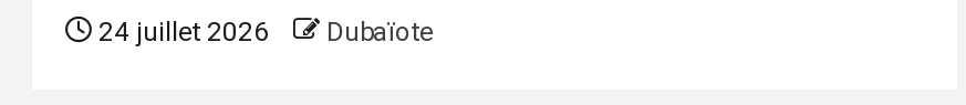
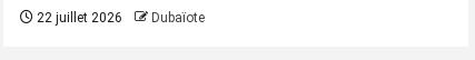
[92,17,433,48] 24 juillet 2026 Dubaïote -> [33,10,205,26] 22 juillet 2026 Dubaïote

